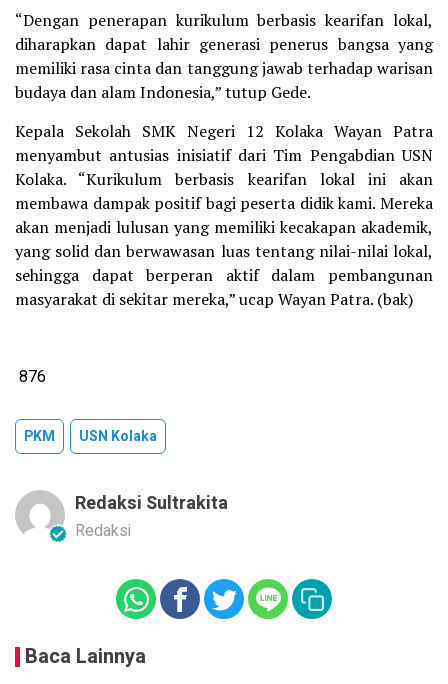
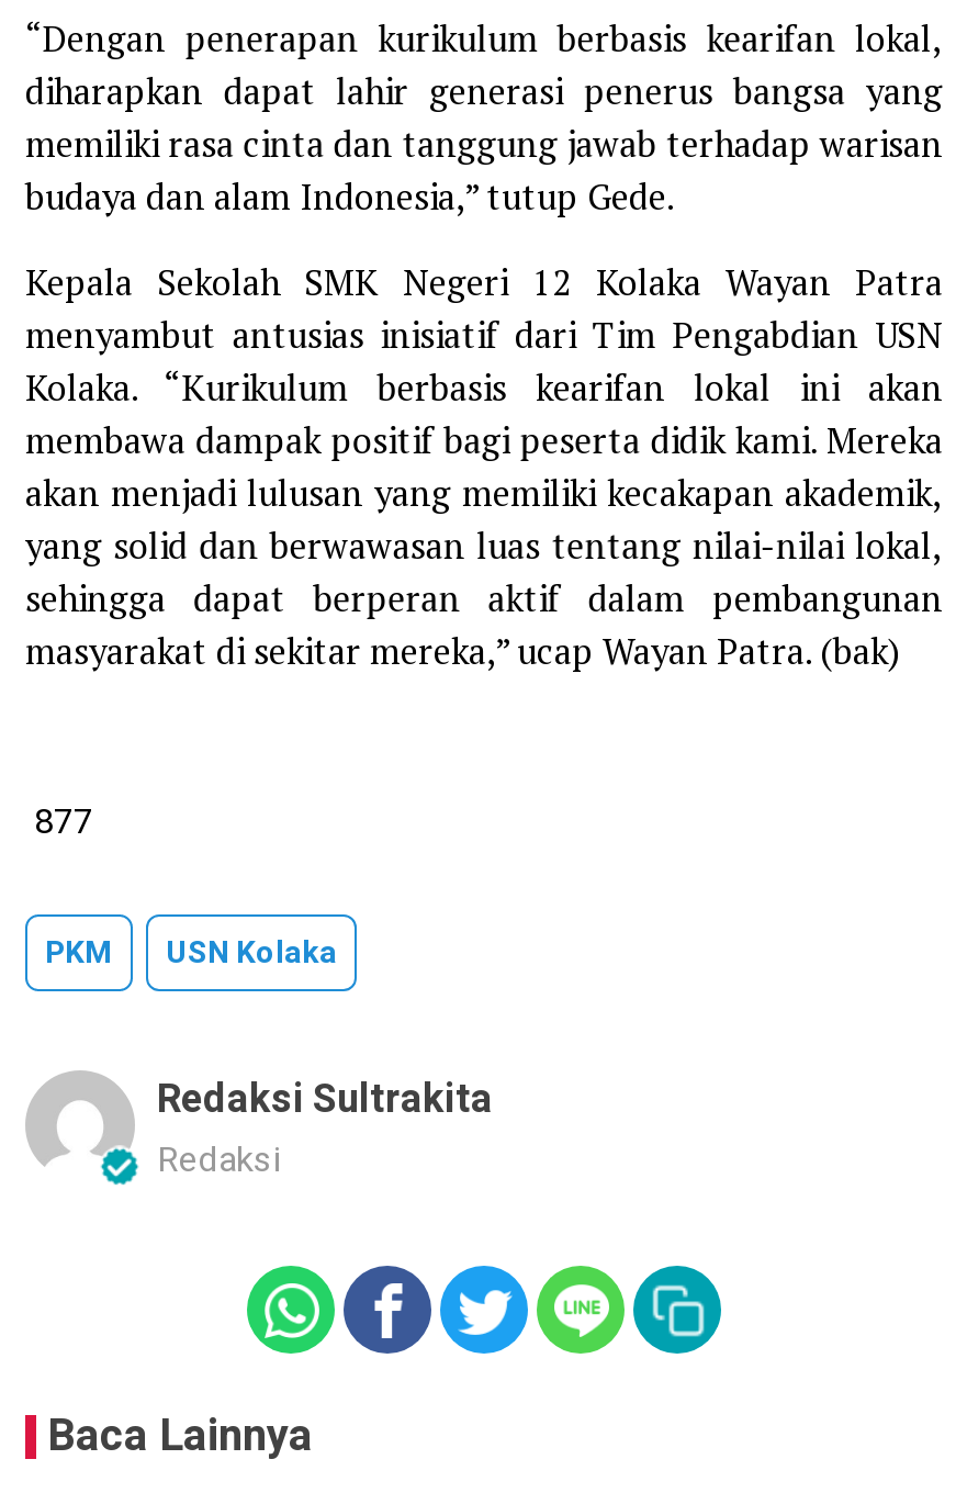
[19,365,46,389] 876 -> [34,797,93,849] 877

